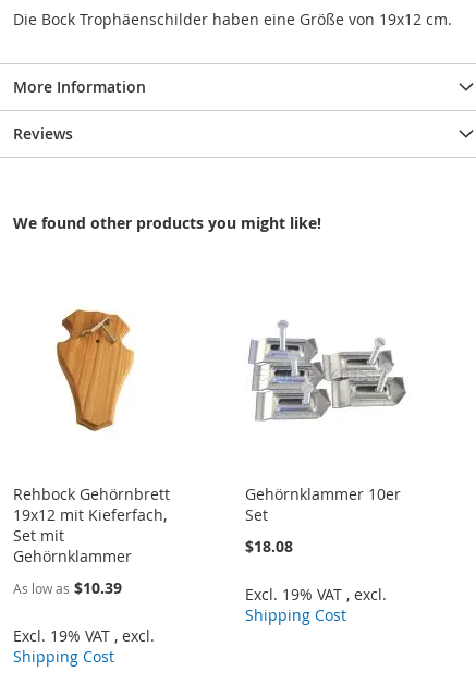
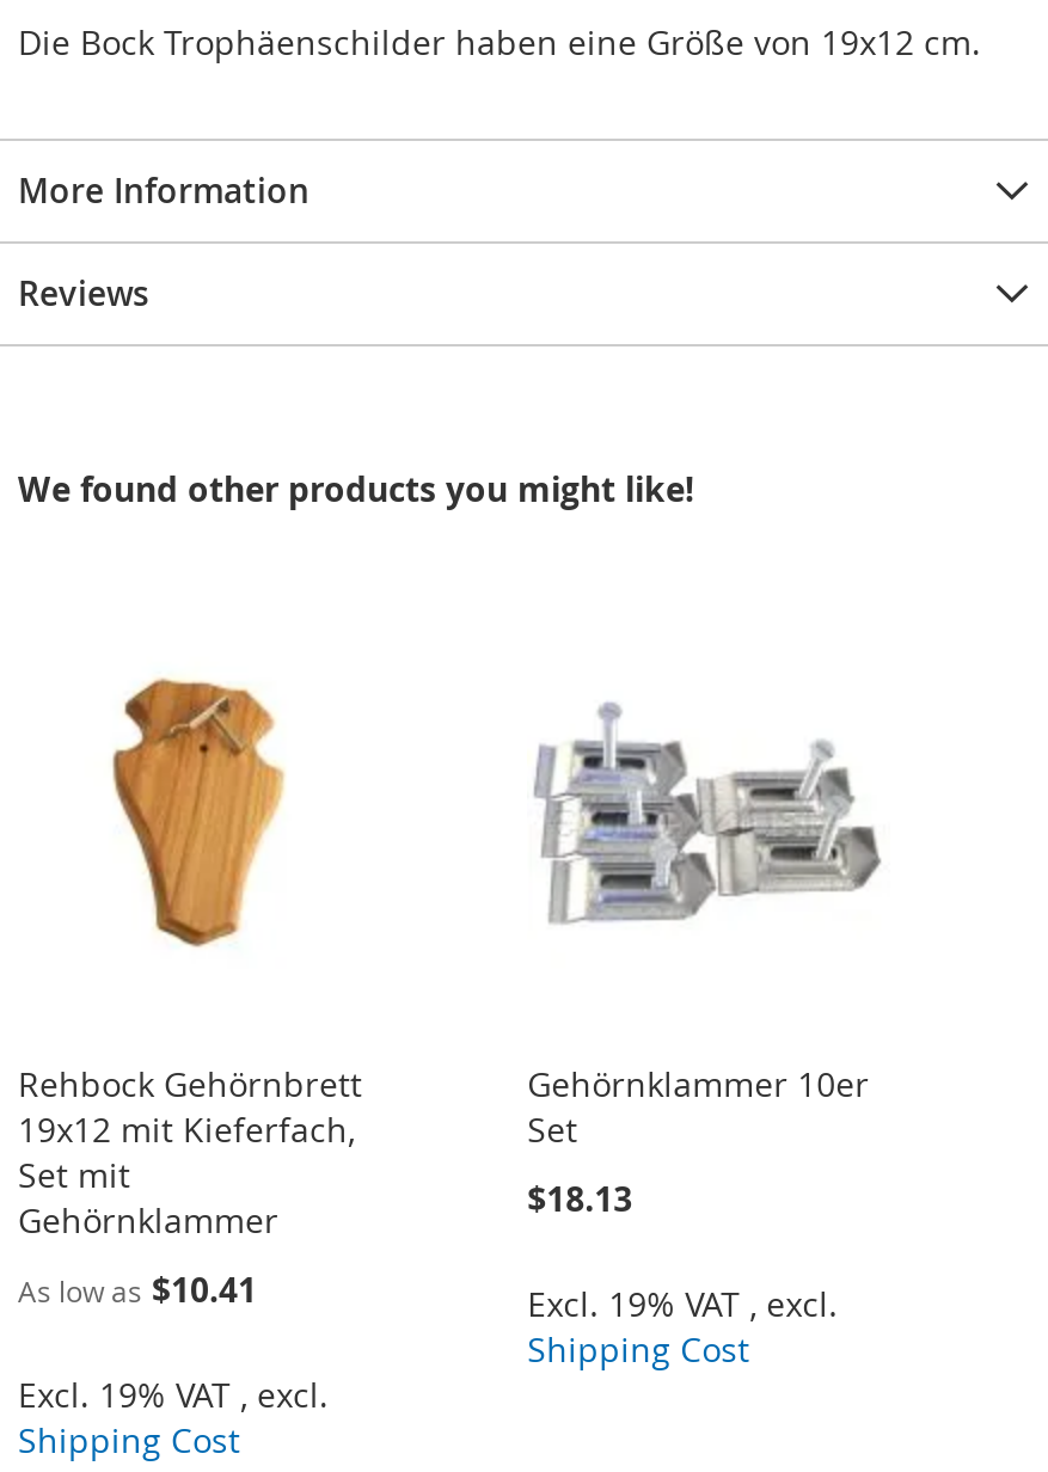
[245,535,293,556] $18.08 -> [527,1175,633,1220] $18.13
[13,577,122,598] As low as $10.39 -> [18,1266,257,1311] As low as $10.41

